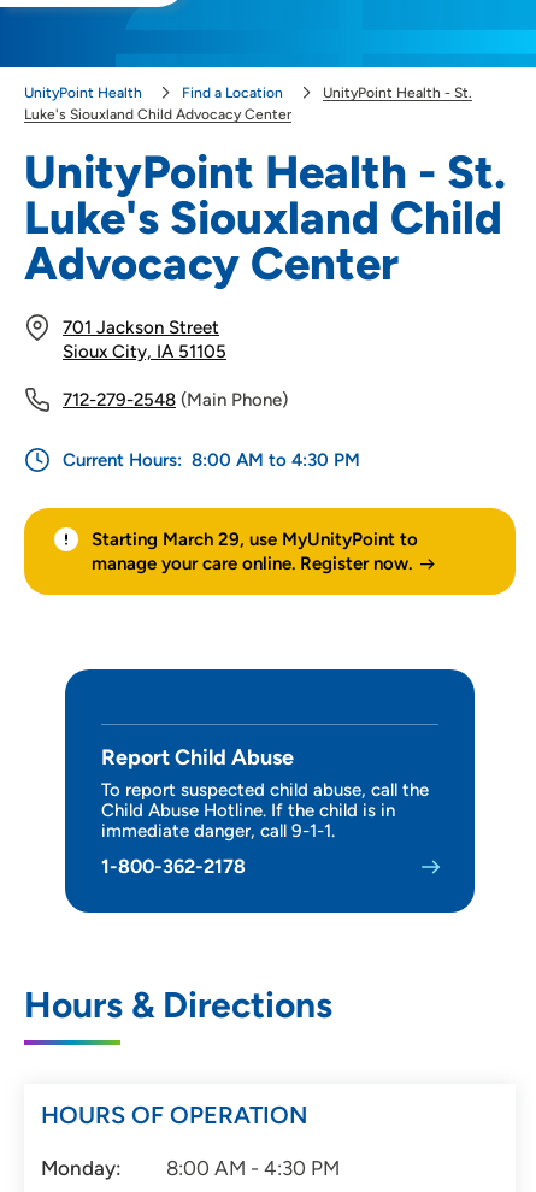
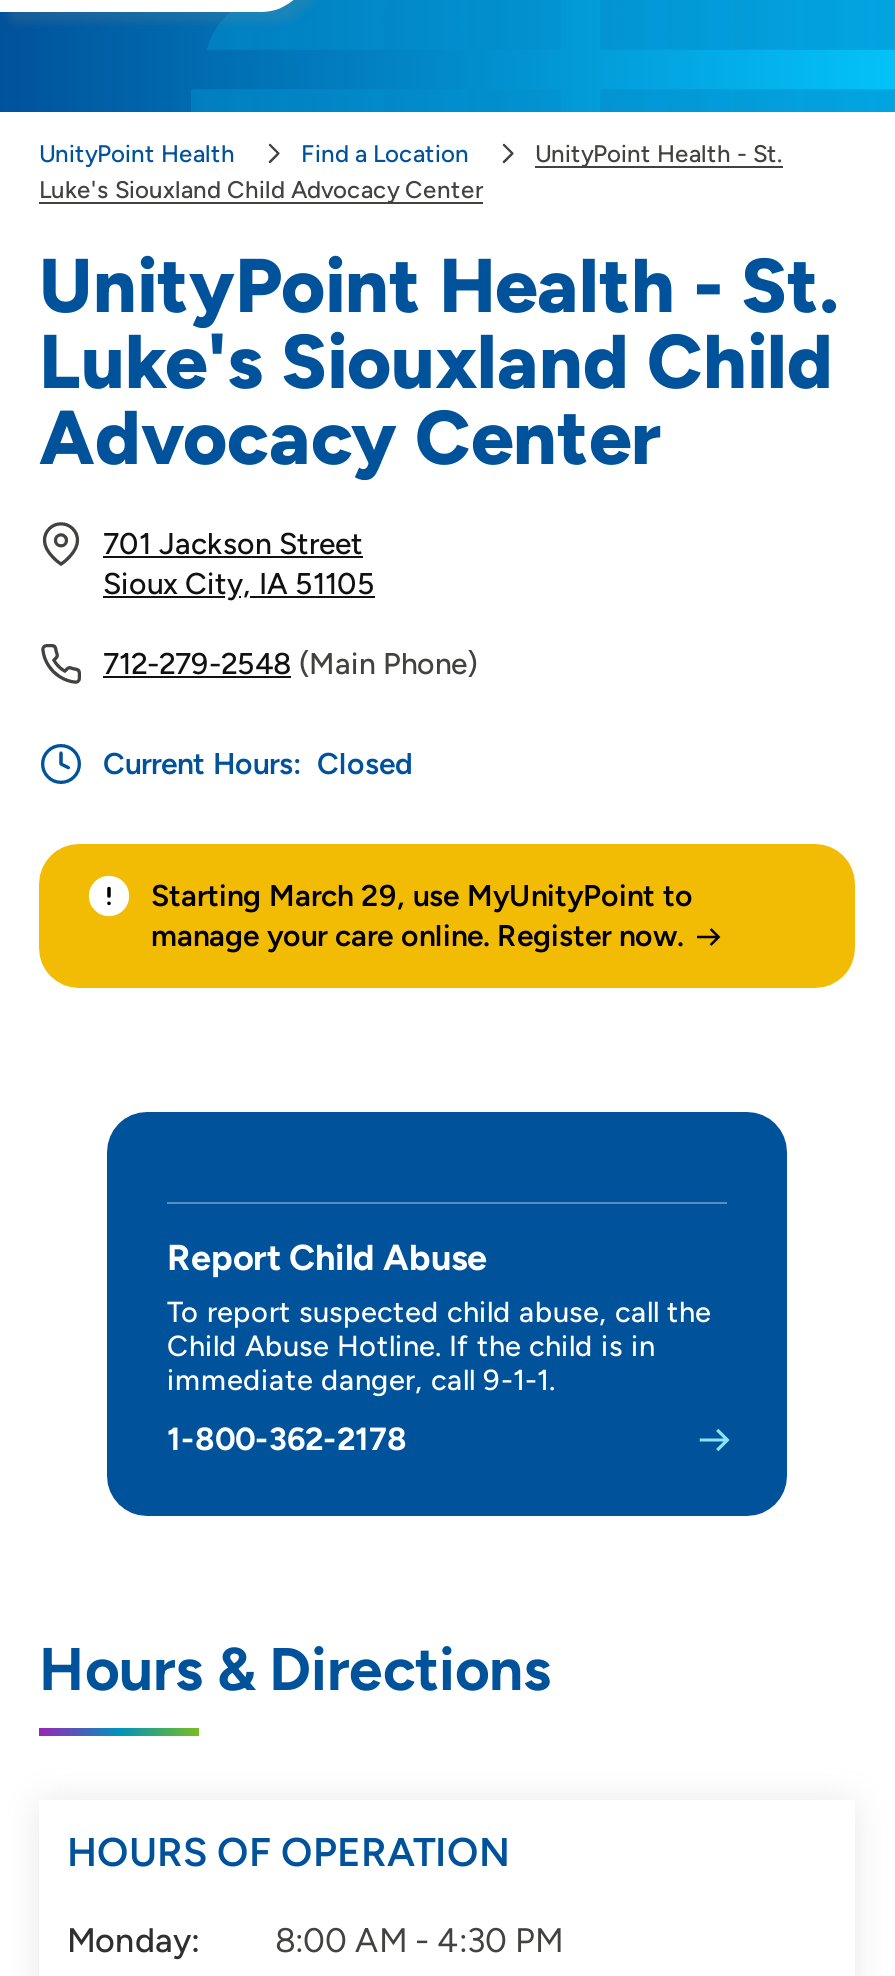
[63,449,360,471] Current Hours: 8:00 AM to 4:30 PM -> [103,747,413,783] Current Hours: Closed

